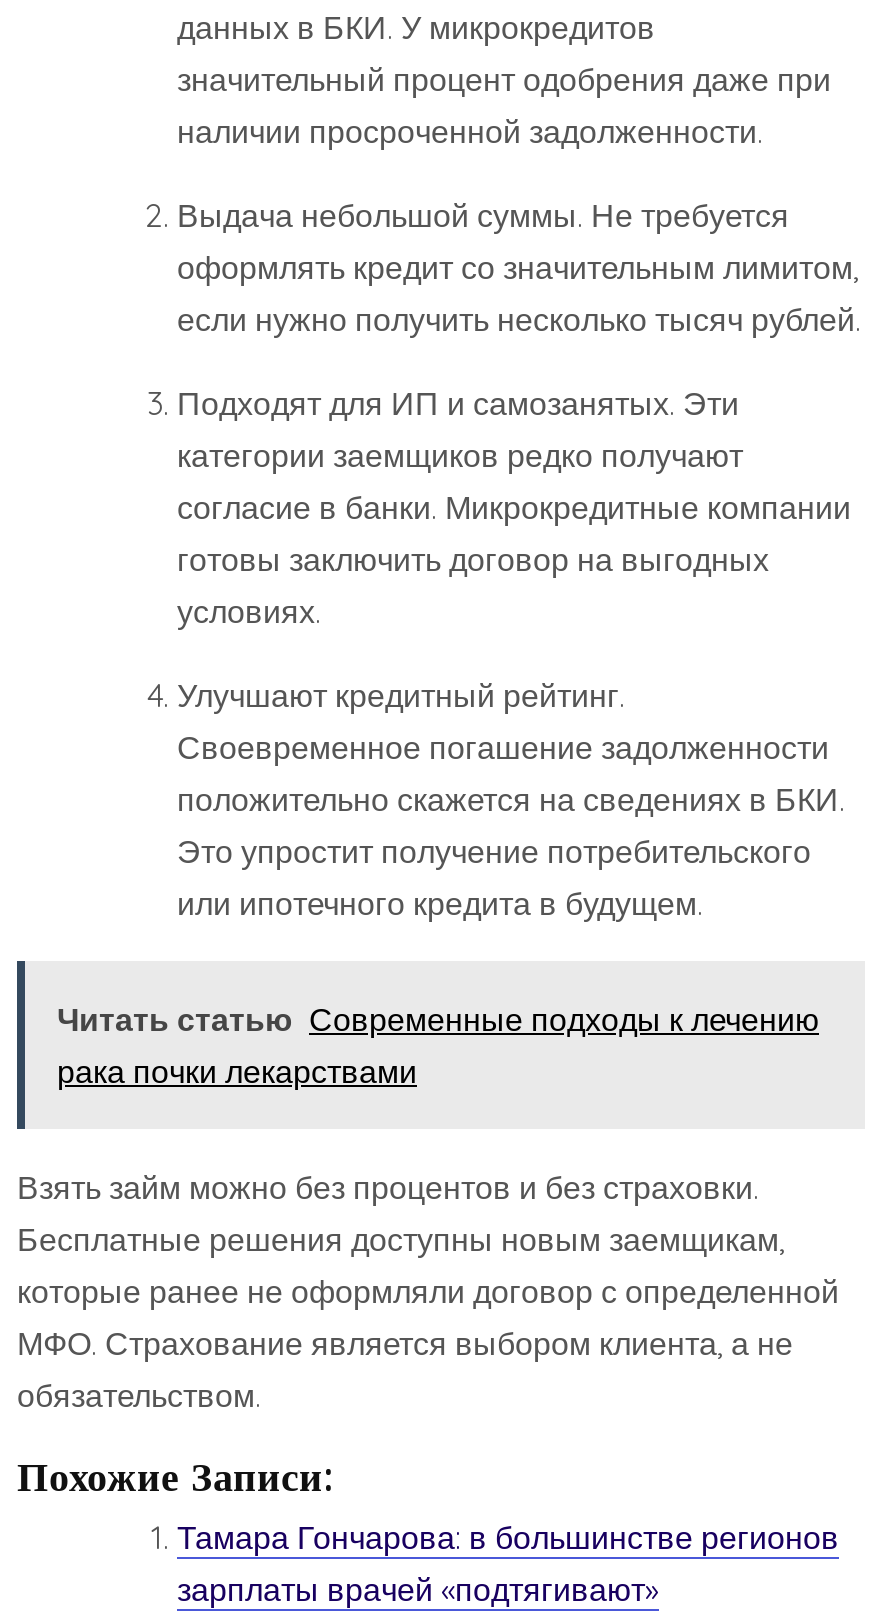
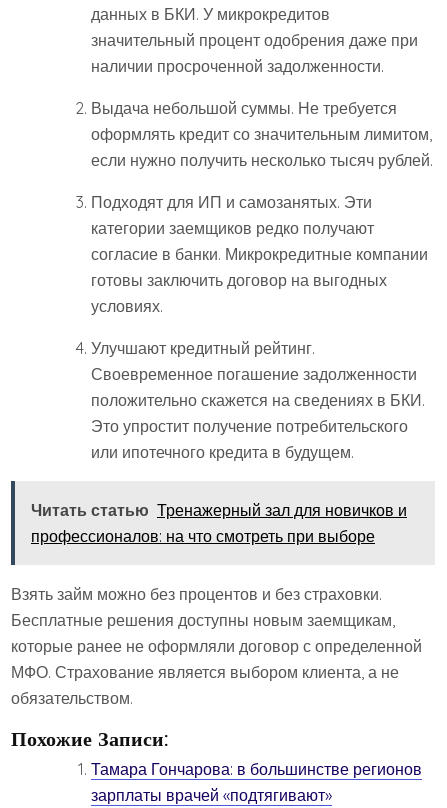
[57,999,819,1091] Читать статью Современные подходы к лечению | рака почки лекарствами -> [31,500,407,546] Читать статью Тренажерный зал для новичков и | профессионалов: на что смотреть при выборе

